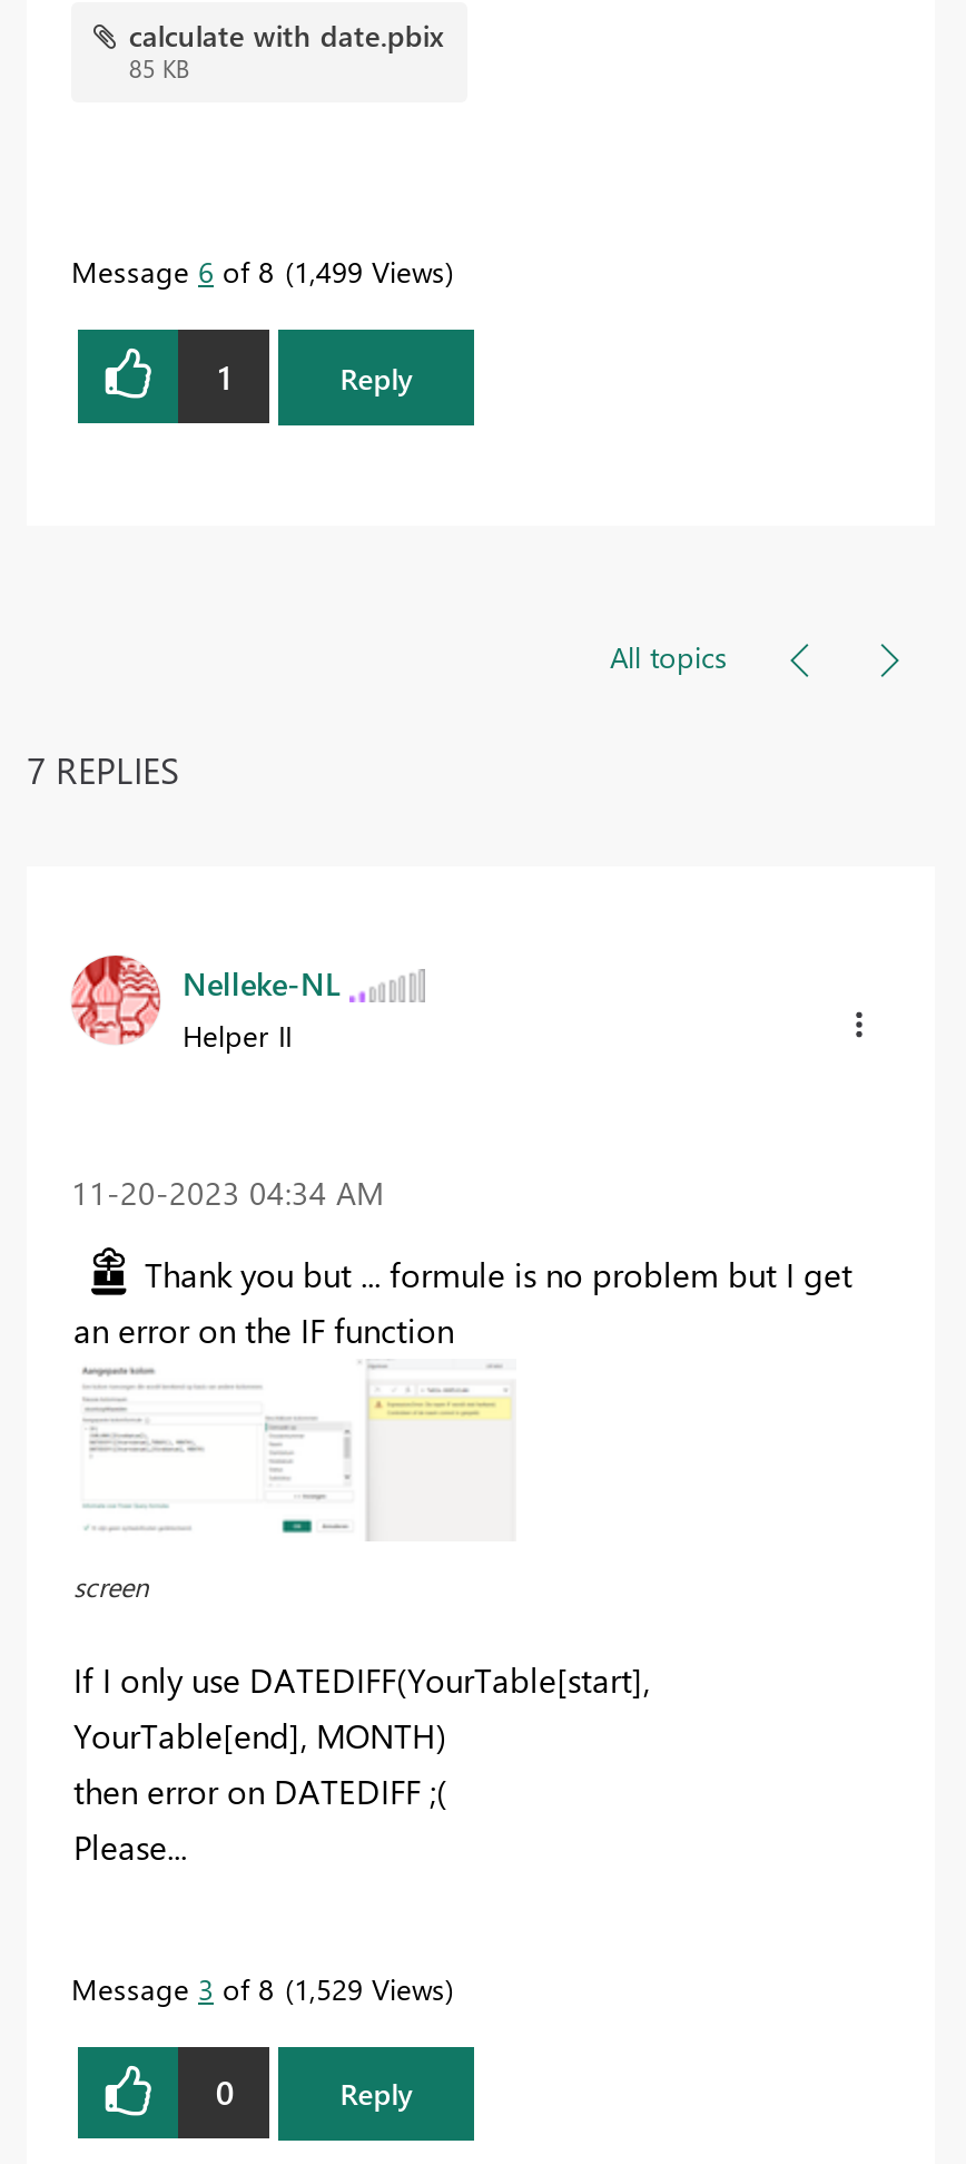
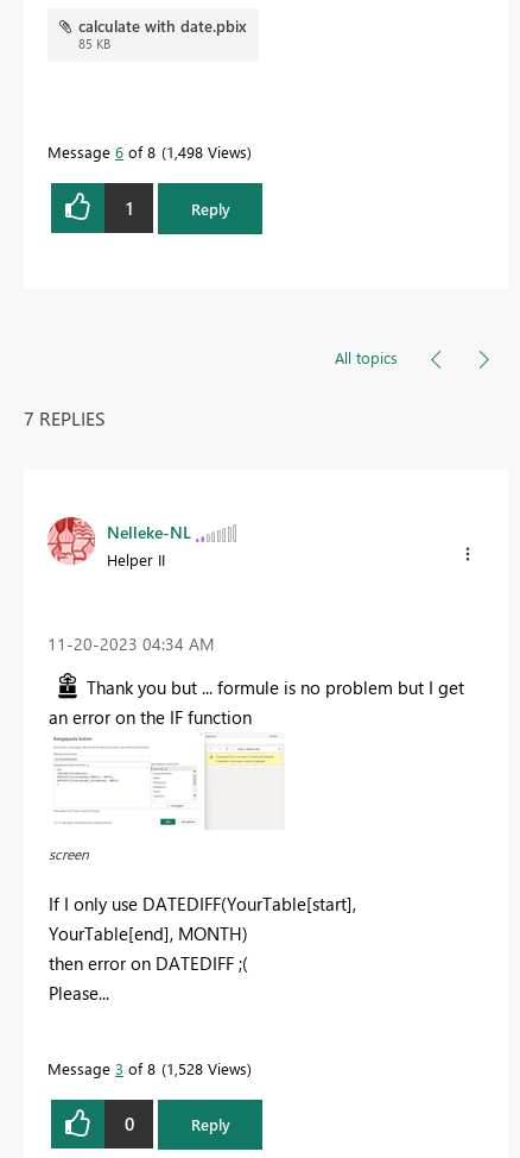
[71,253,445,290] Message 6 of 8 1,499 Views -> [47,142,247,162] Message 6 of 8 1,498 Views
[71,1969,445,2007] Message 3 of 8 1,529 Views -> [47,1058,247,1078] Message 3 of 8 1,528 Views

